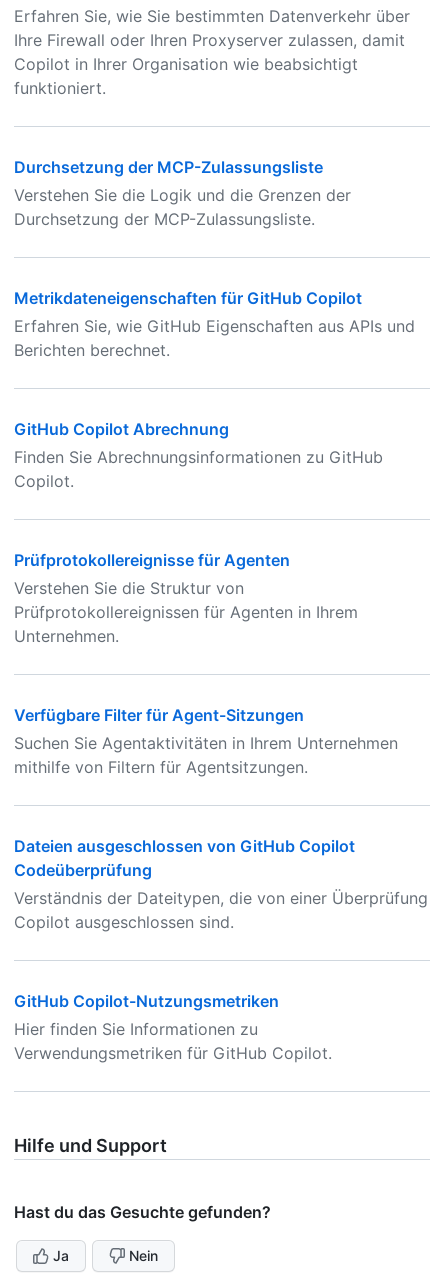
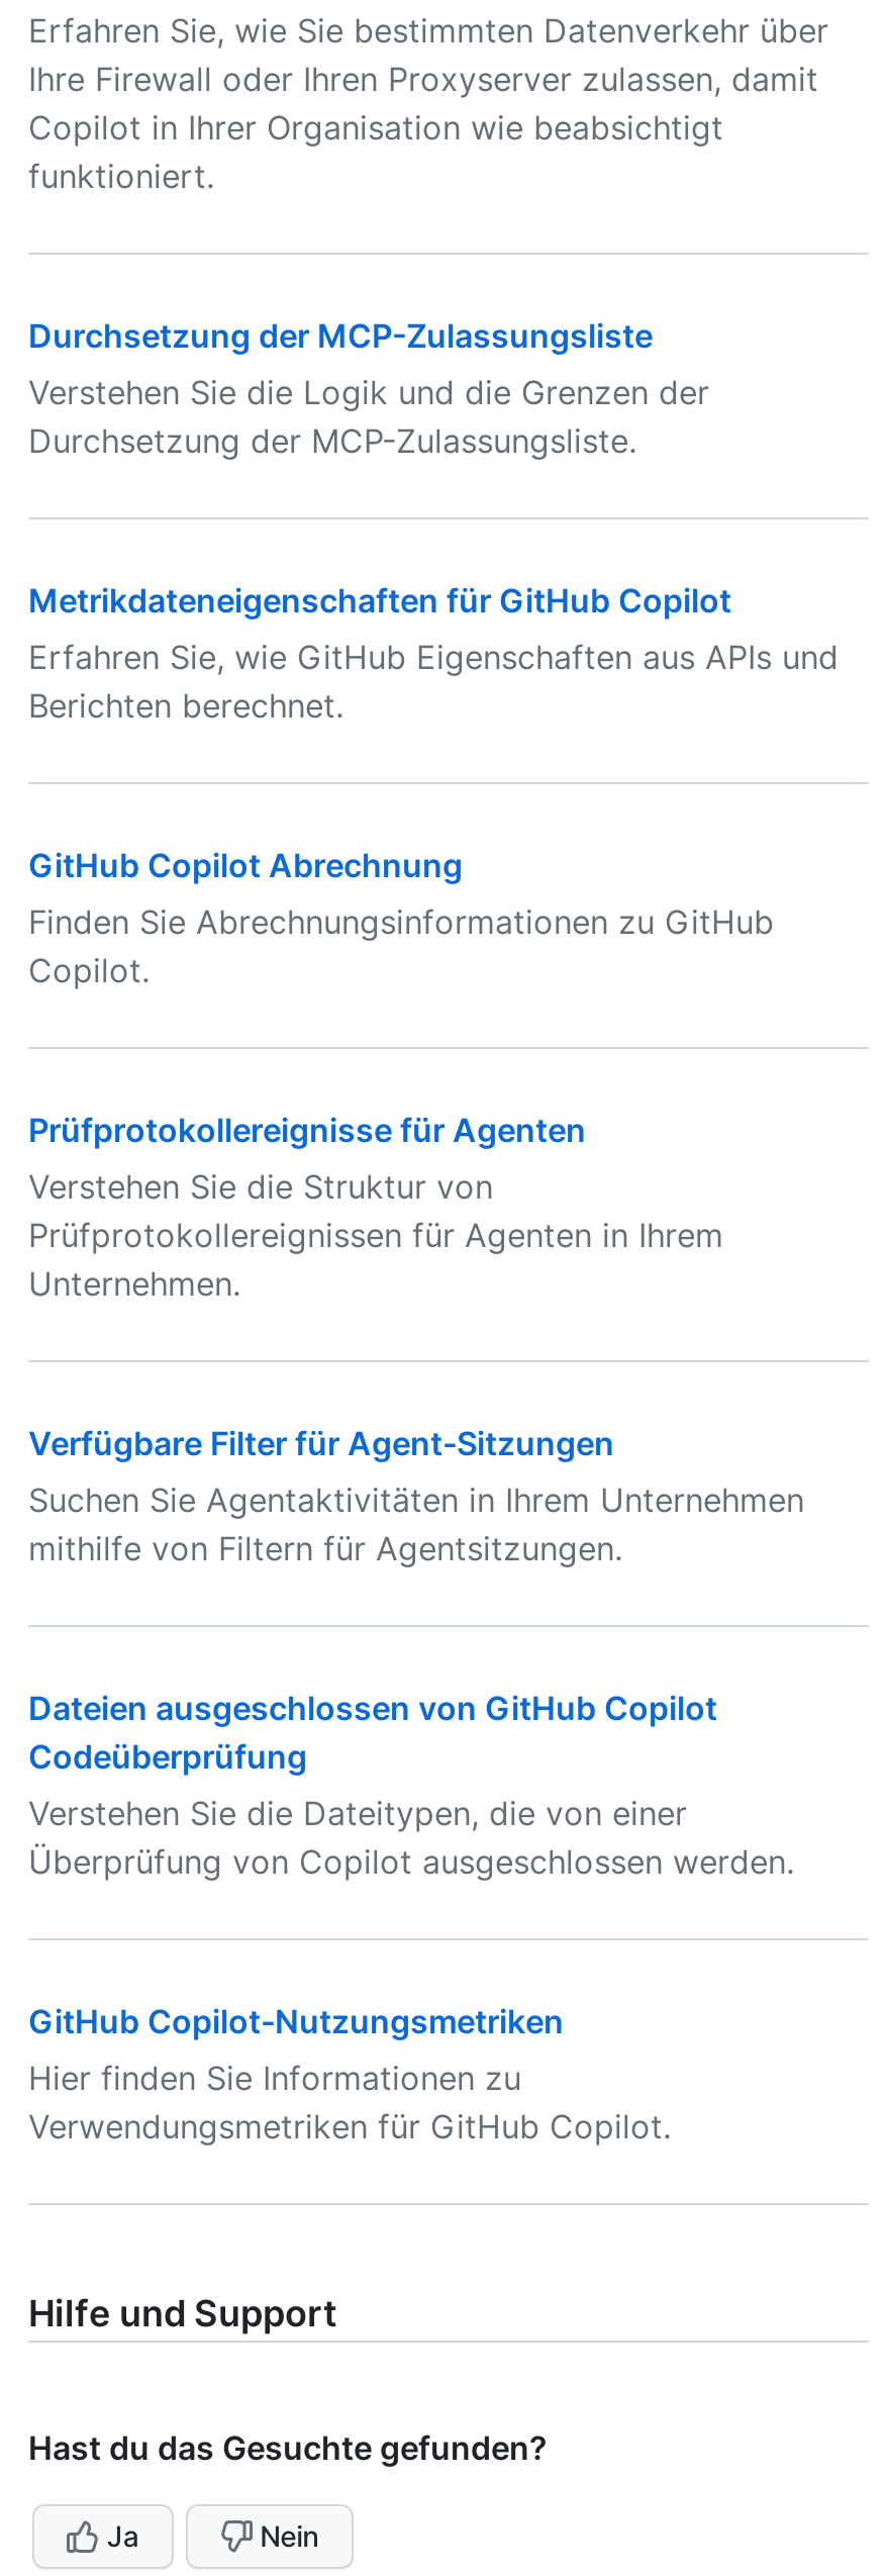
[14,888,428,932] Verständnis der Dateitypen, die von einer Überprüfung | Copilot ausgeschlossen sind. -> [28,1793,794,1882] Verstehen Sie die Dateitypen, die von einer | Überprüfung von Copilot ausgeschlossen werden.

